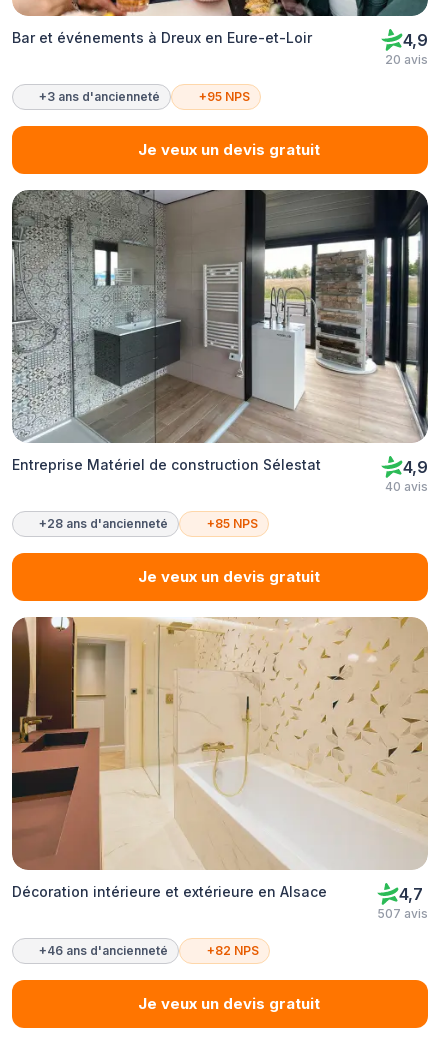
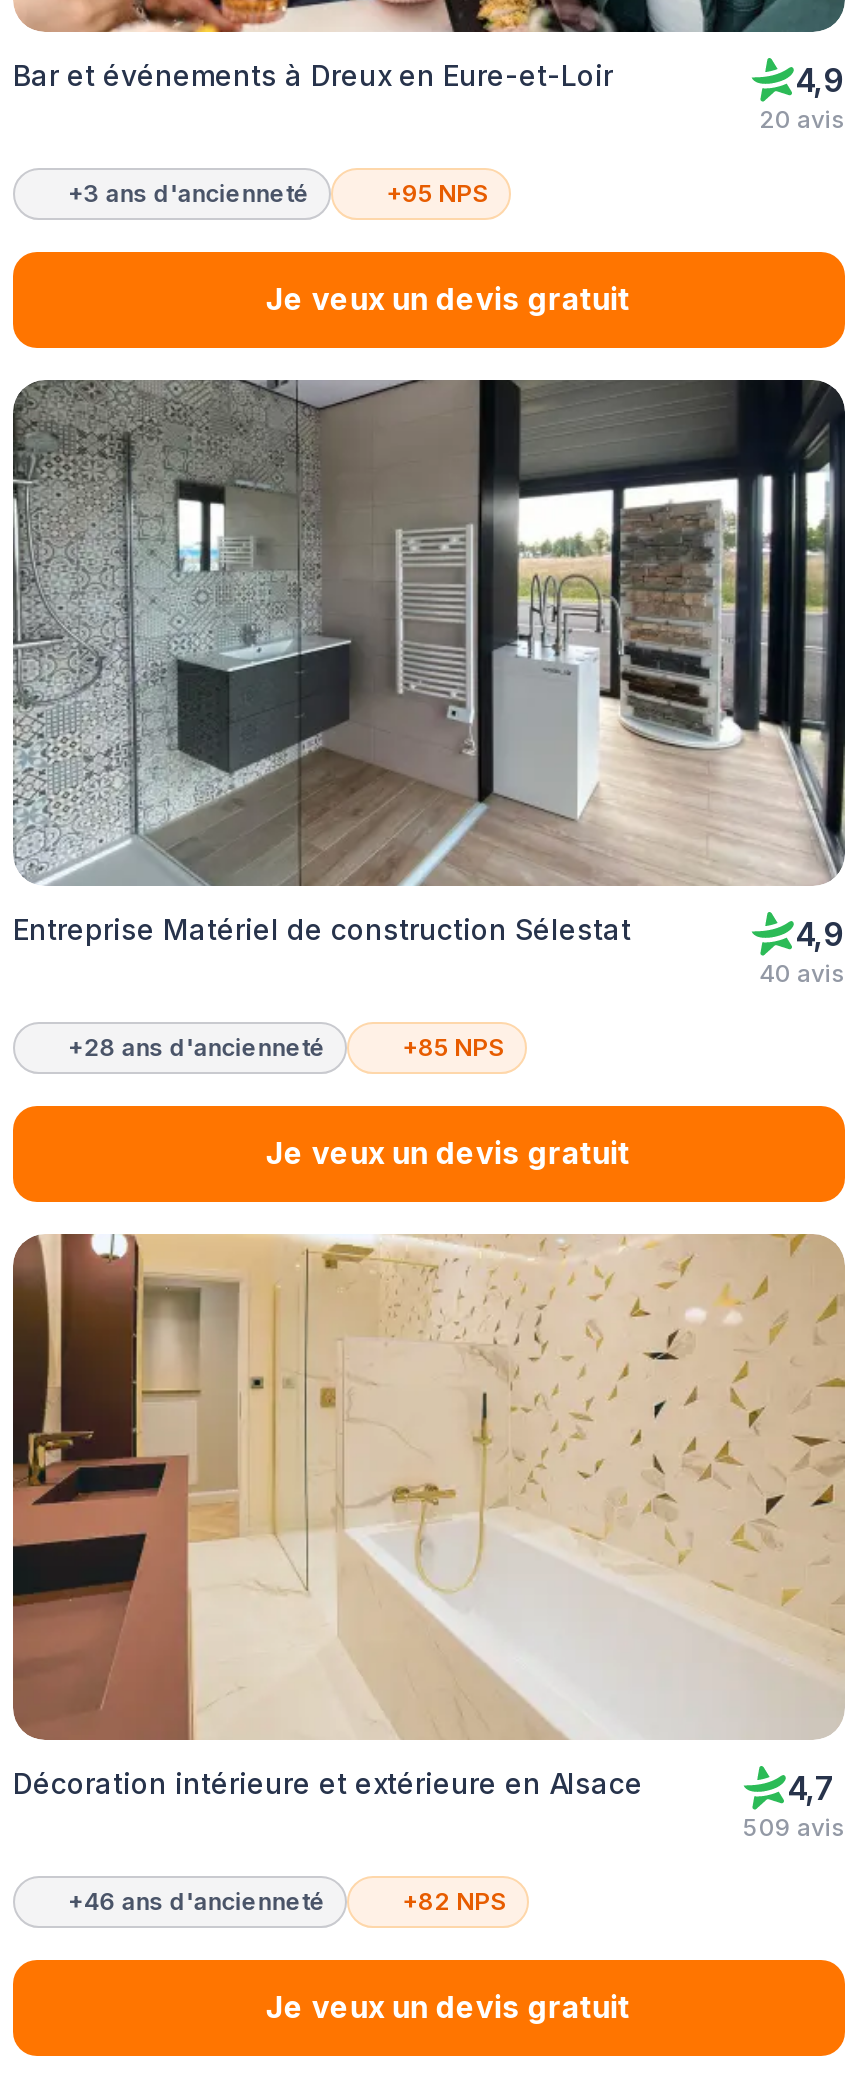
[377,906,428,921] 507 avis -> [743,1812,845,1842] 509 avis

